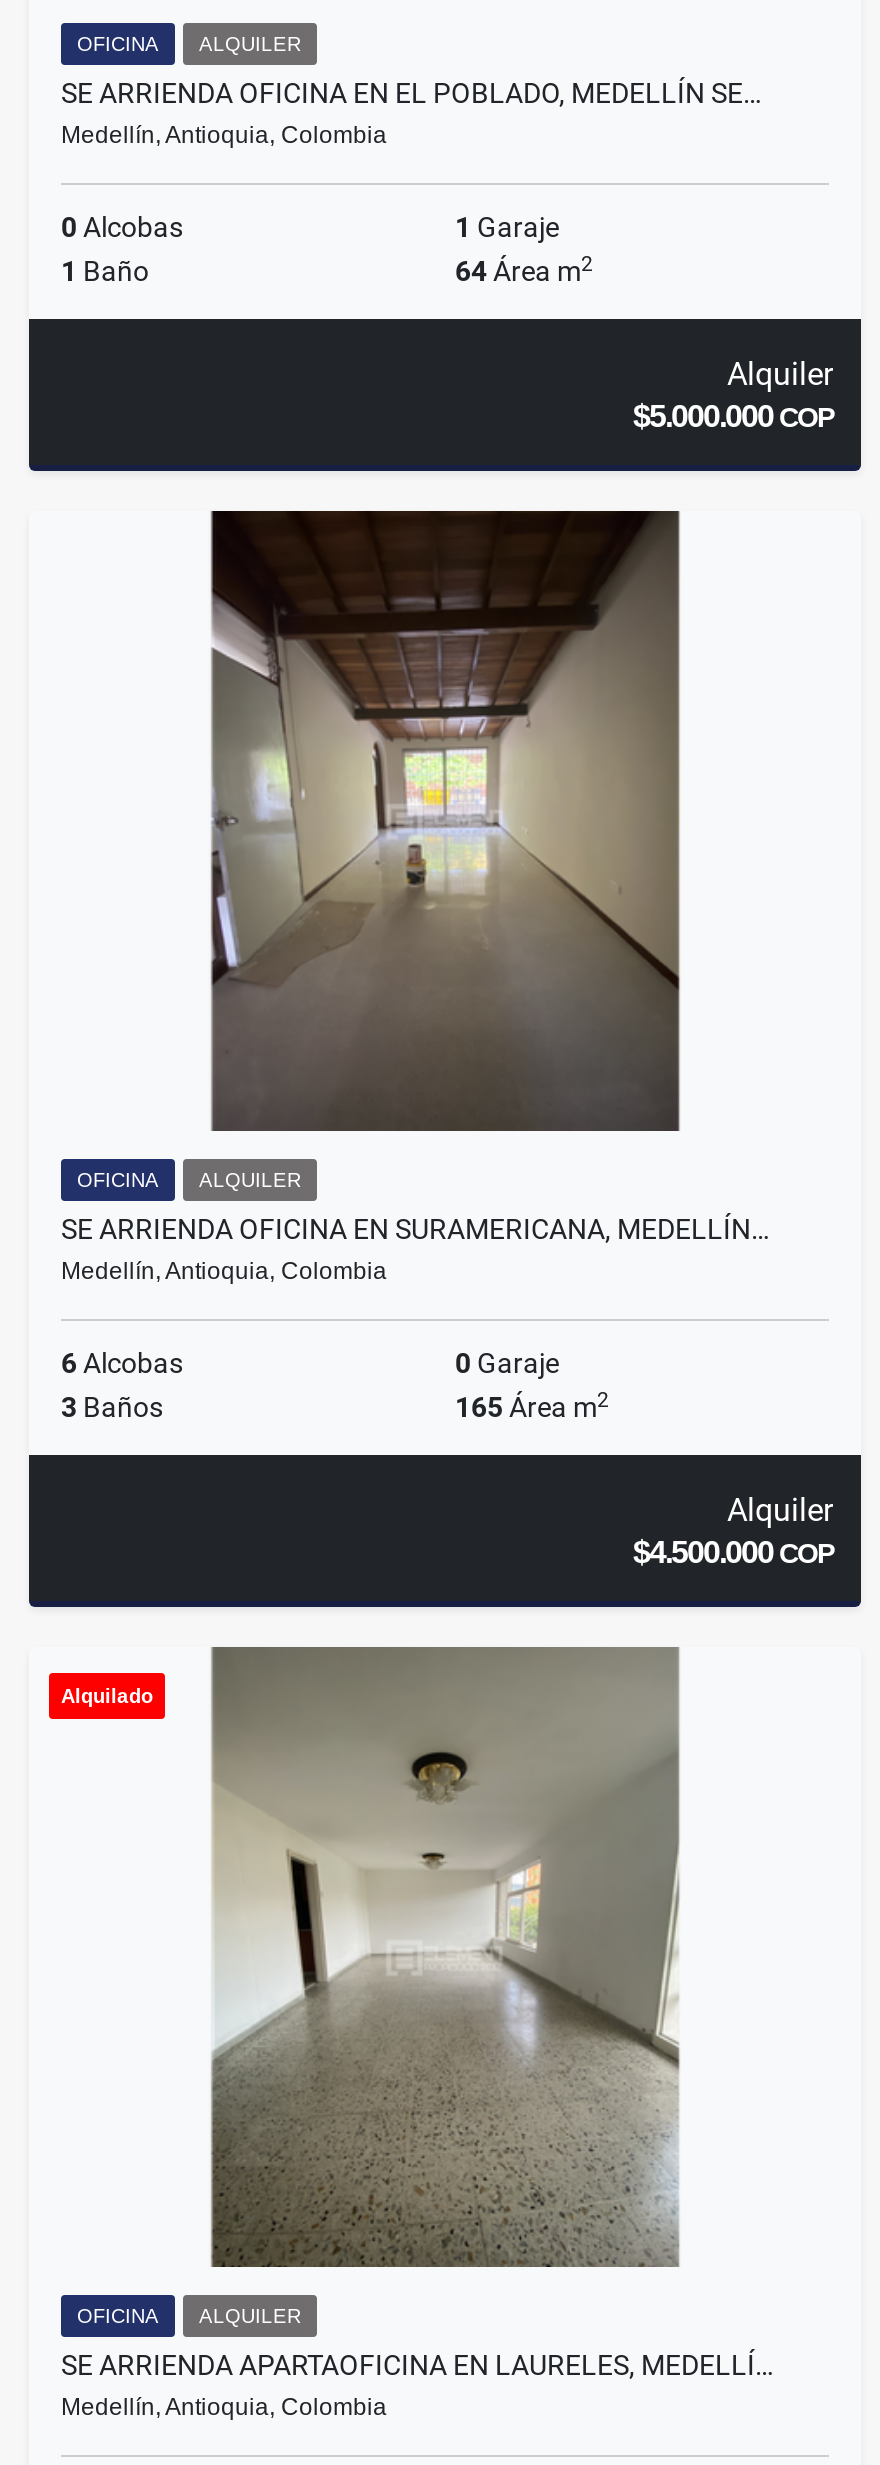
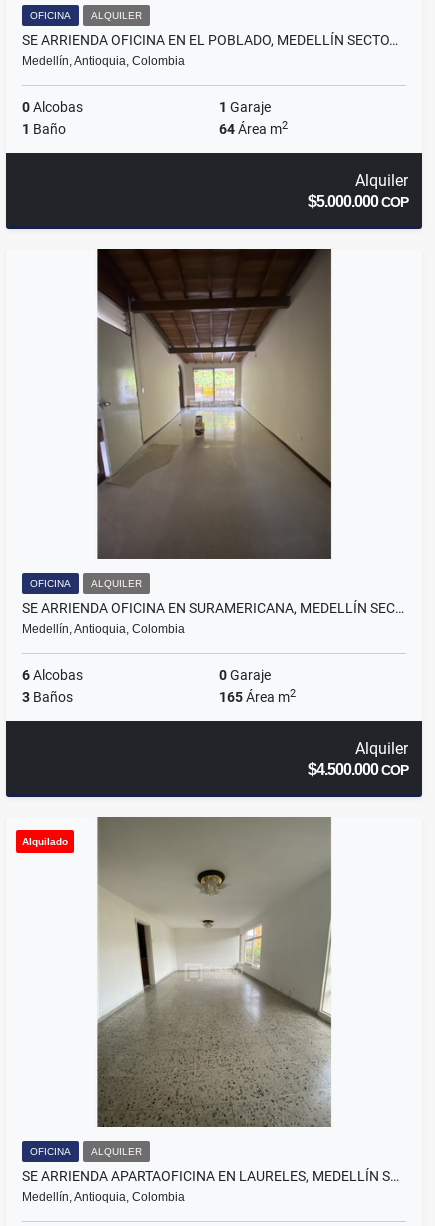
[61,77,761,109] SE ARRIENDA OFICINA EN EL POBLADO, MEDELLÍN SE… -> [22,32,398,48] SE ARRIENDA OFICINA EN EL POBLADO, MEDELLÍN SECTO…
[61,1213,769,1245] SE ARRIENDA OFICINA EN SURAMERICANA, MEDELLÍN… -> [22,600,404,616] SE ARRIENDA OFICINA EN SURAMERICANA, MEDELLÍN SEC…
[61,2349,773,2381] SE ARRIENDA APARTAOFICINA EN LAURELES, MEDELLÍ… -> [22,1168,399,1184] SE ARRIENDA APARTAOFICINA EN LAURELES, MEDELLÍN S…

